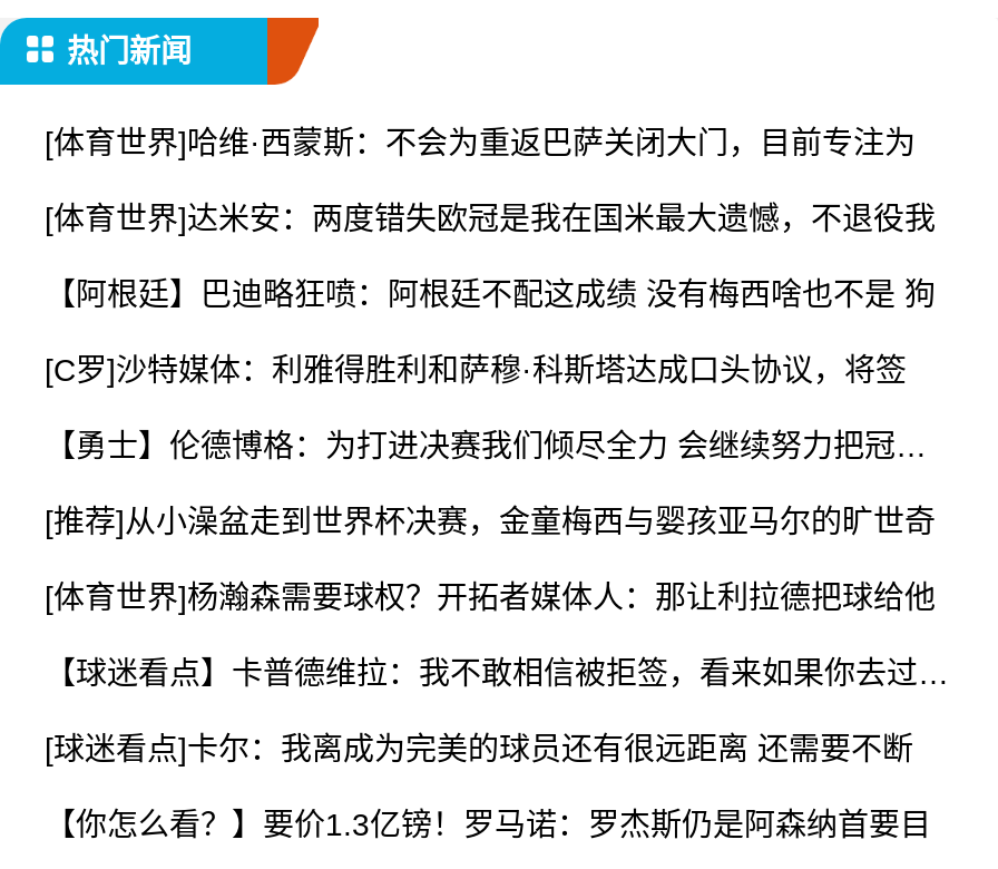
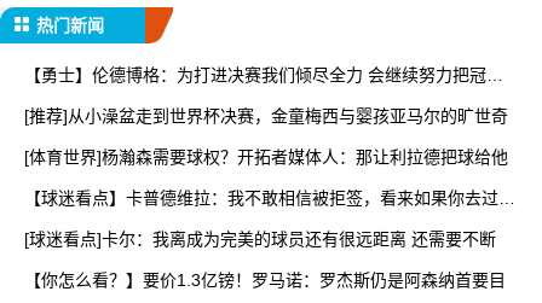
[45,125,936,388] [体育世界]哈维·西蒙斯：不会为重返巴萨关闭大门，目前专注为 | [体育世界]达米安：两度错失欧冠是我在国米最大遗憾，不退役我 | 【阿根廷】巴迪略狂喷：阿根廷不配这成绩 没有梅西啥也不是 狗 | [C罗]沙特媒体：利雅得胜利和萨穆·科斯塔达成口头协议，将签 -> none

